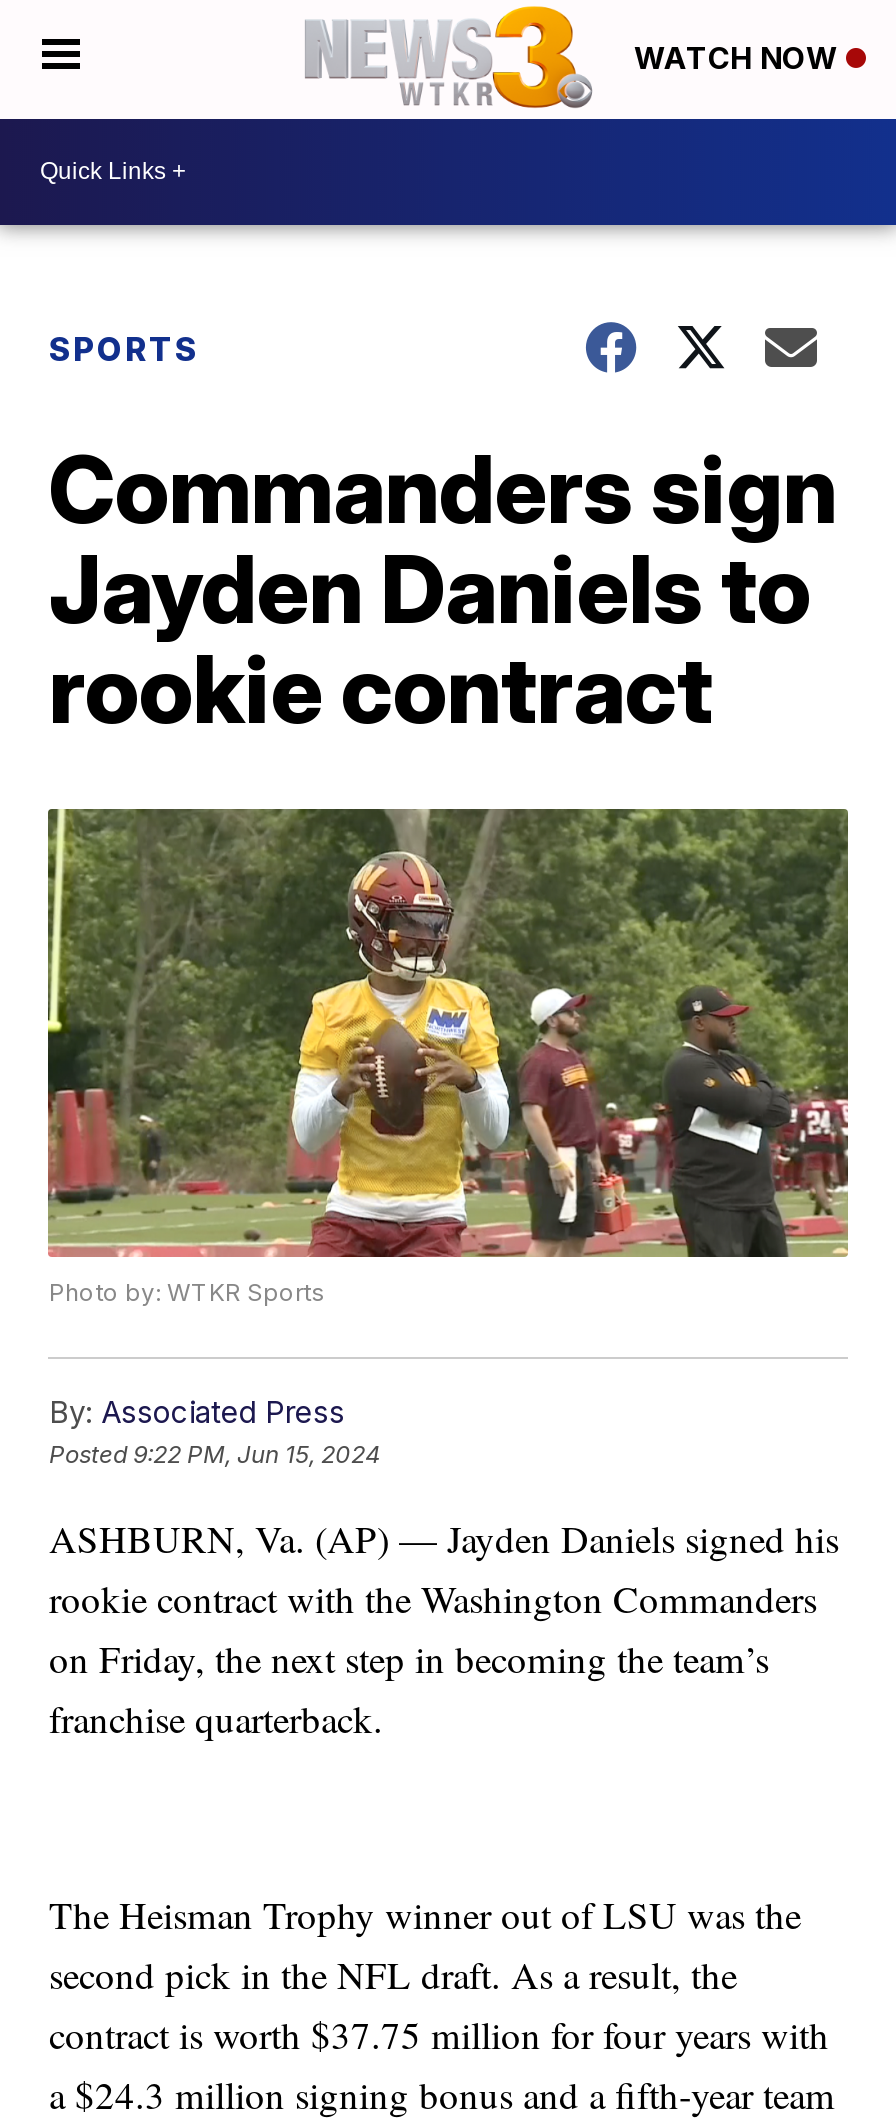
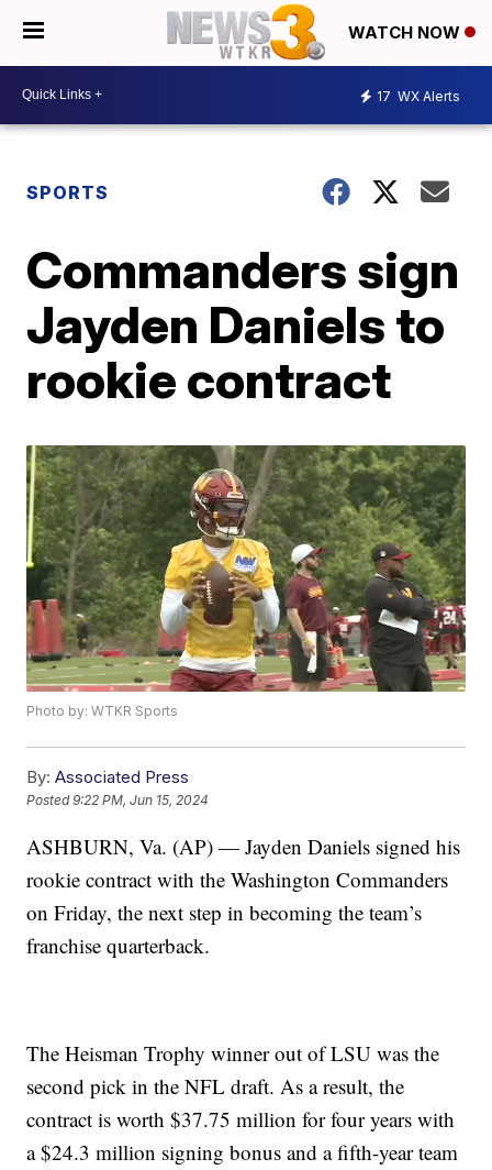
none -> [377,88,460,105] 17 WX Alerts

